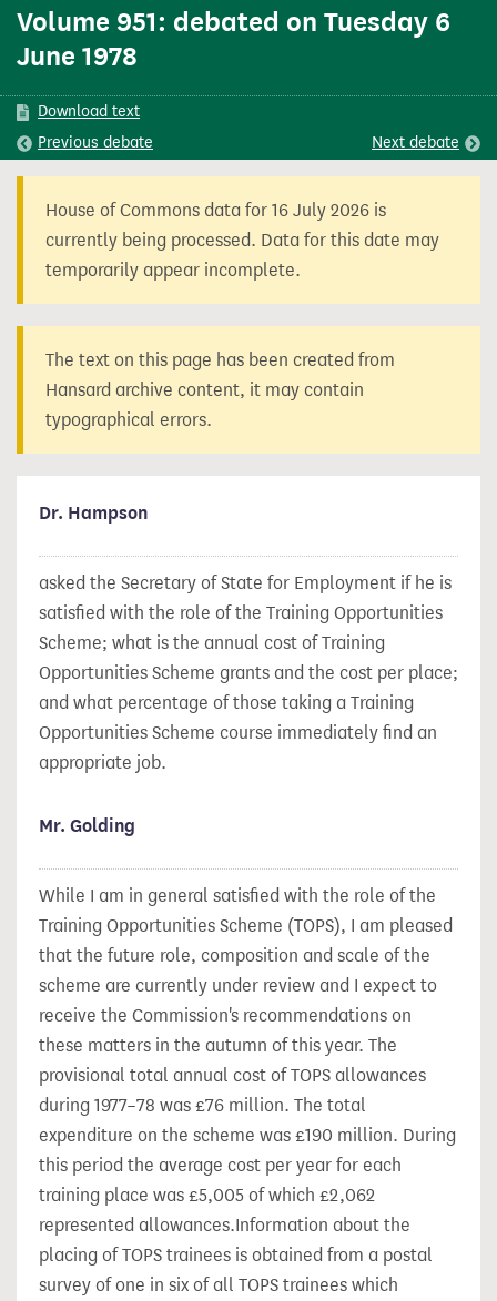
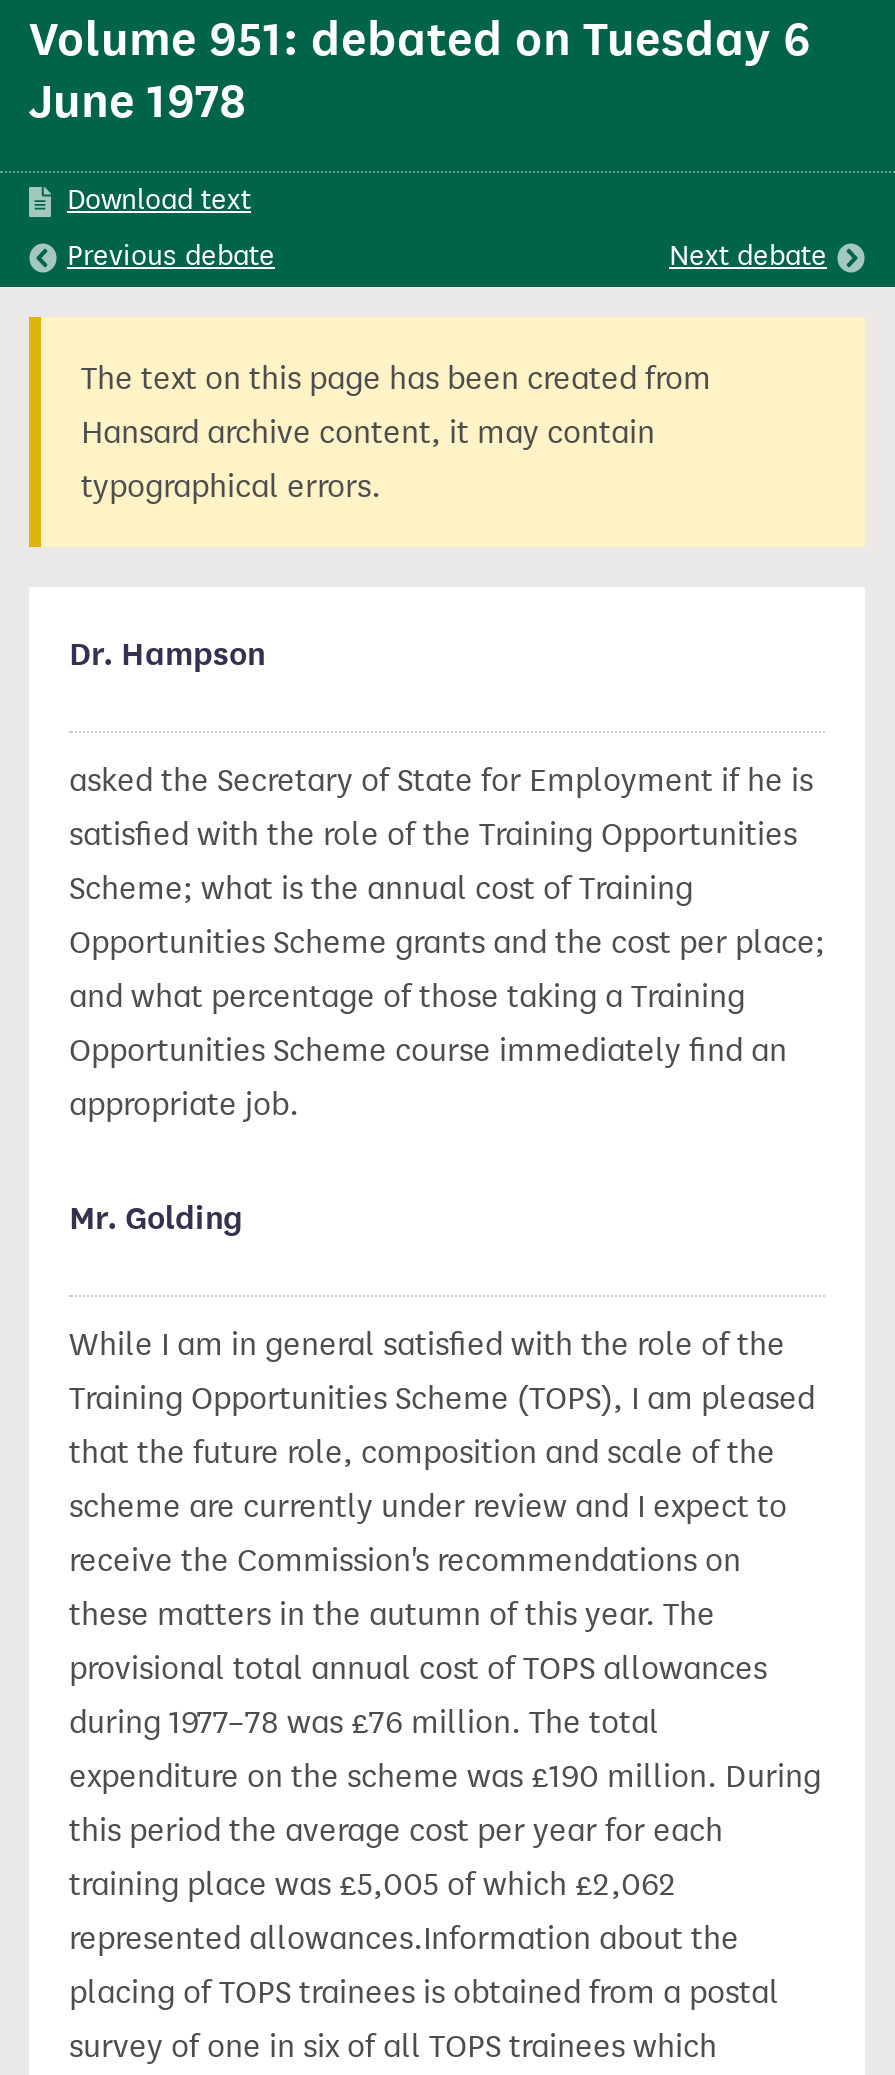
[45,200,439,281] House of Commons data for 16 July 2026 is | currently being processed. Data for this date may | temporarily appear incomplete. -> none

